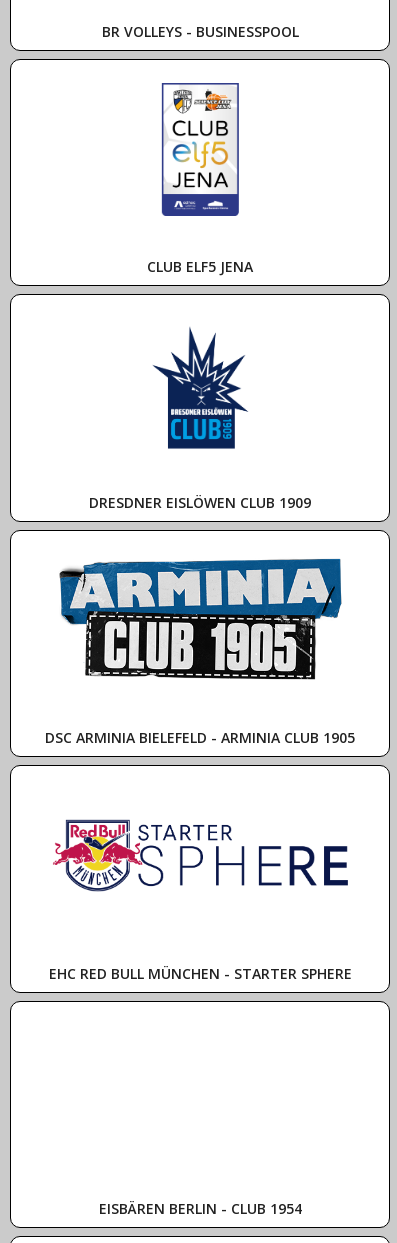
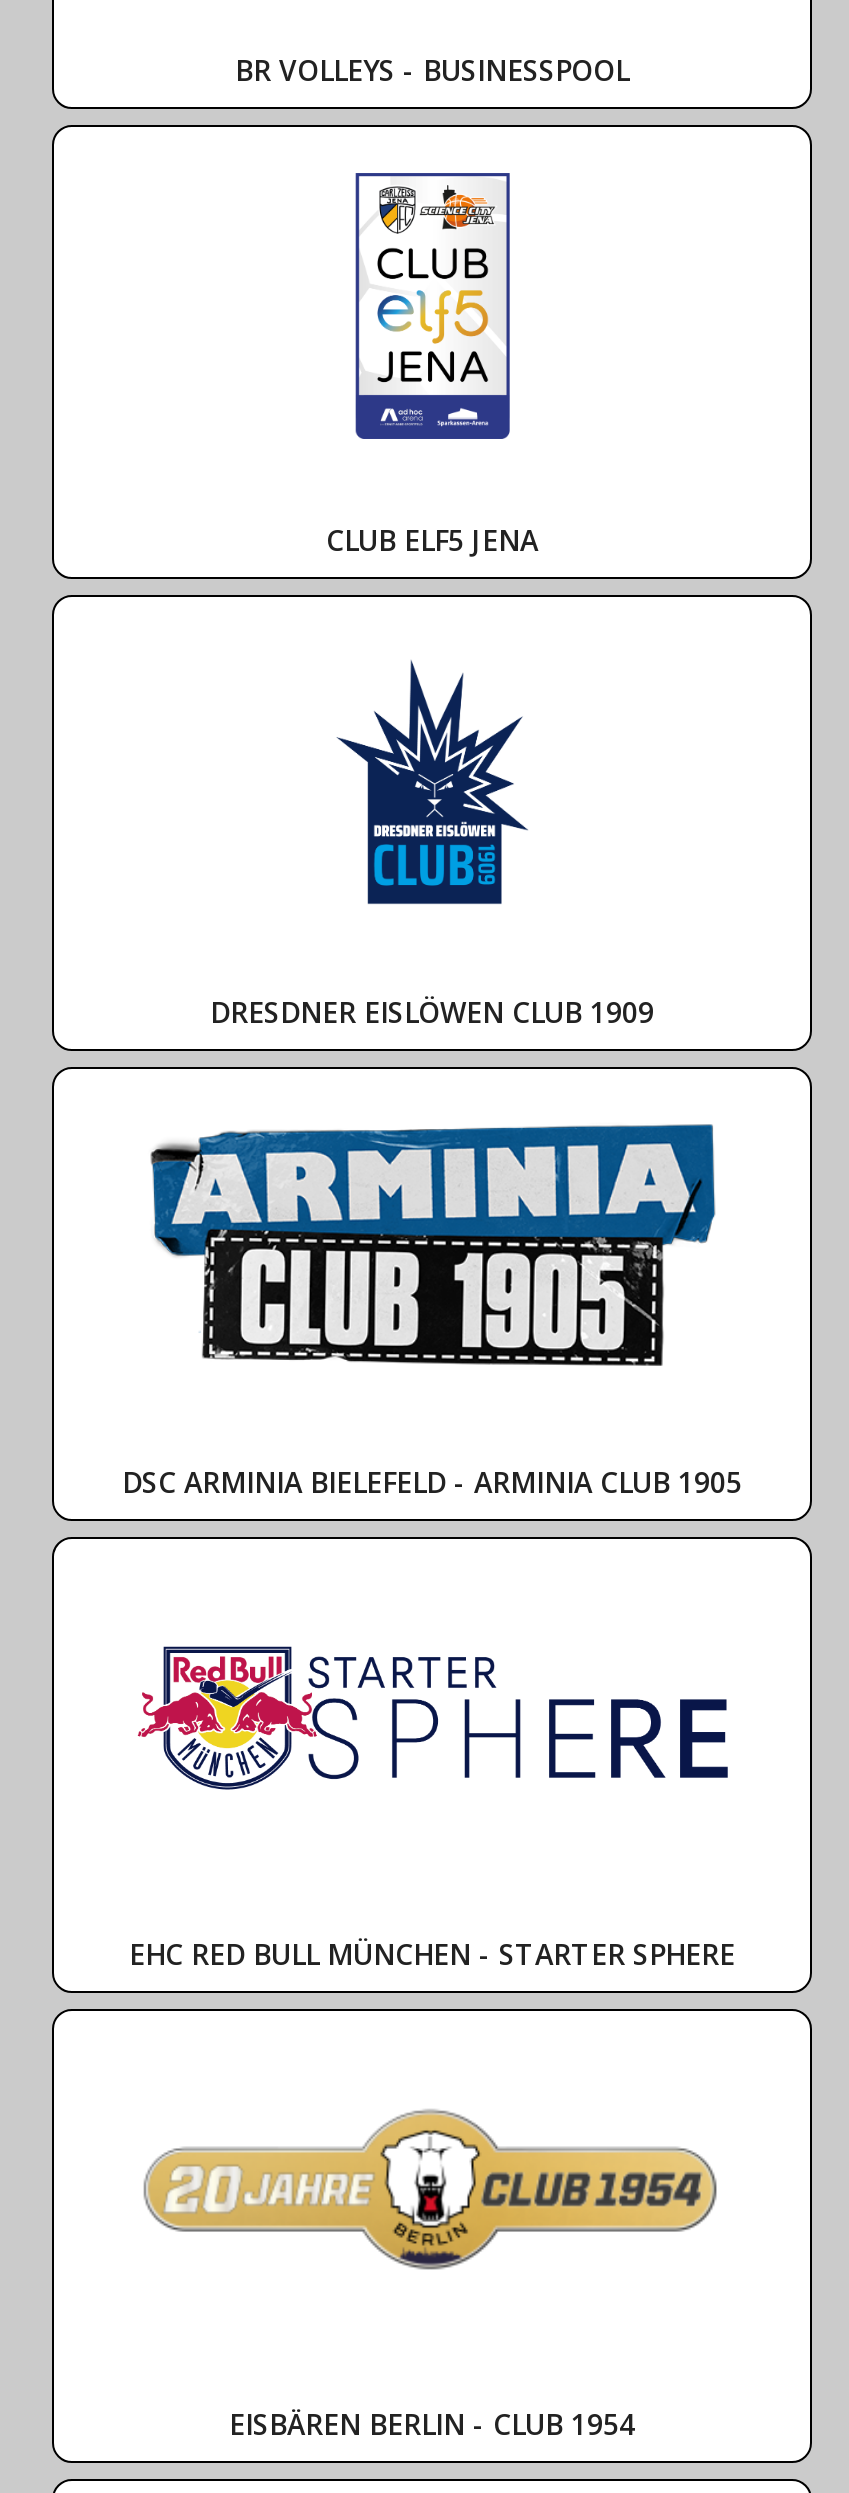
none -> [142,2109,718,2271] [image]

